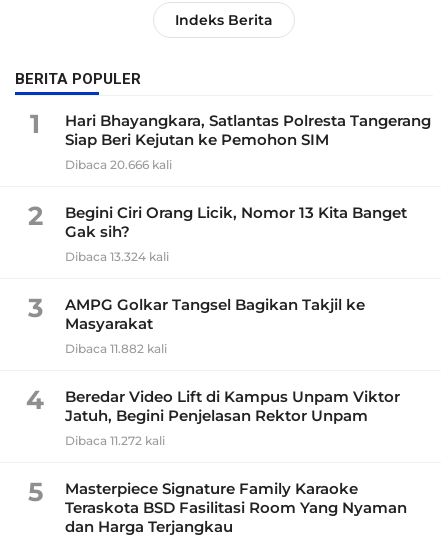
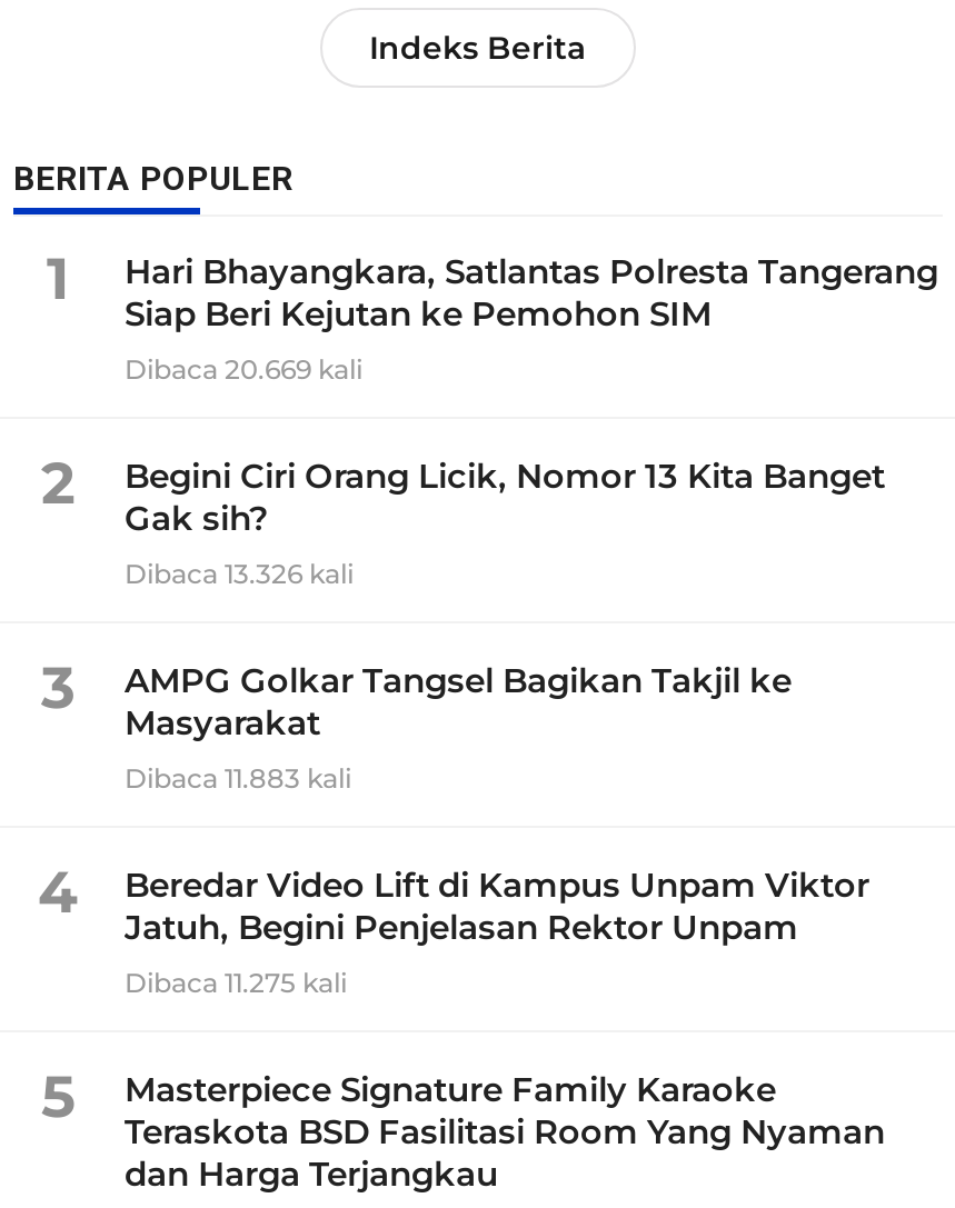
[65,157,172,172] Dibaca 20.666 kali -> [125,353,362,386] Dibaca 20.669 kali
[65,249,169,264] Dibaca 13.324 kali -> [125,557,354,591] Dibaca 13.326 kali
[65,341,167,356] Dibaca 11.882 kali -> [125,762,351,795] Dibaca 11.883 kali
[65,433,165,448] Dibaca 11.272 kali -> [125,966,347,1000] Dibaca 11.275 kali

